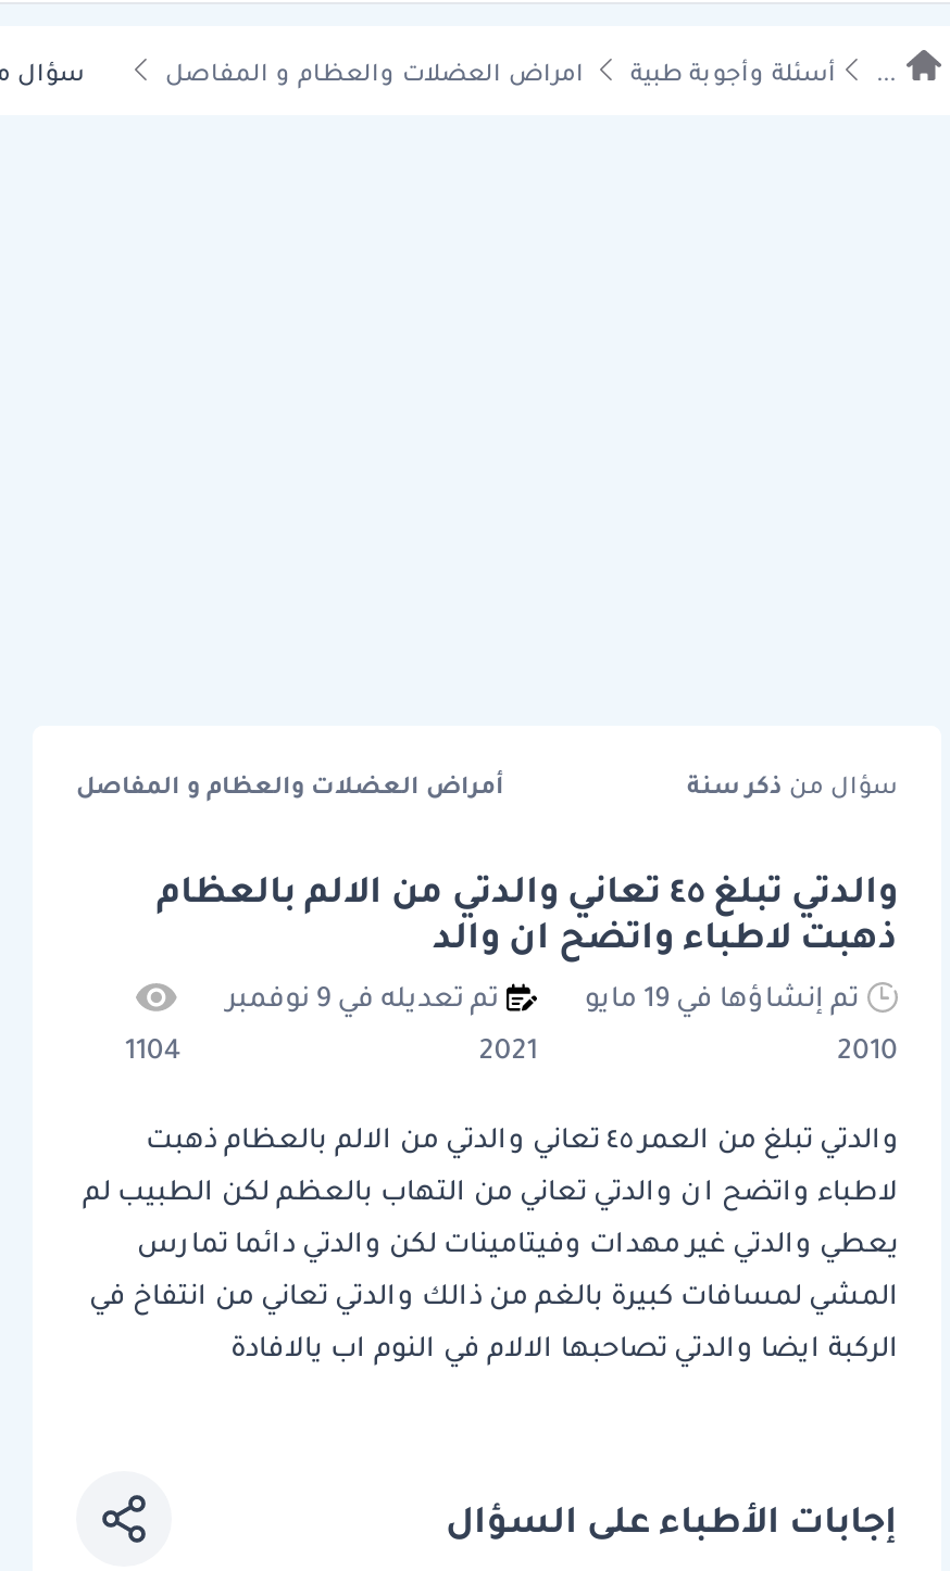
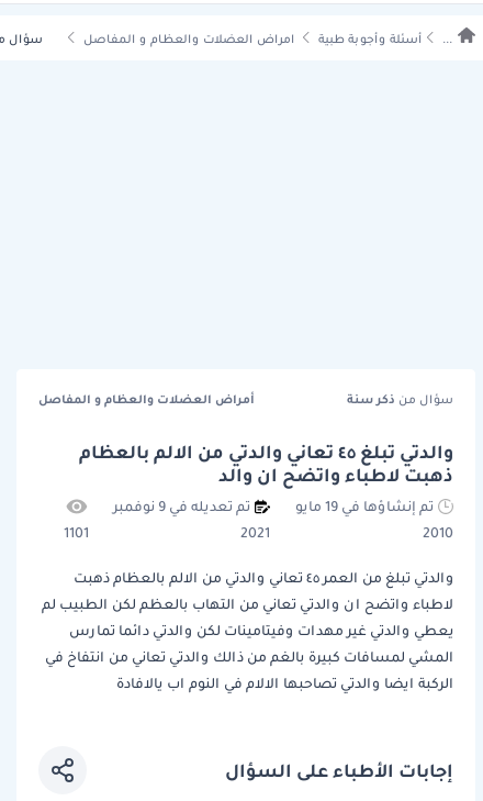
[125,1028,181,1069] 1104 -> [63,522,89,543] 1101

